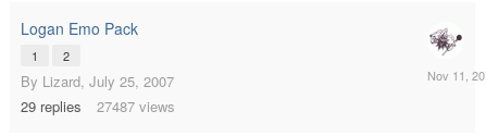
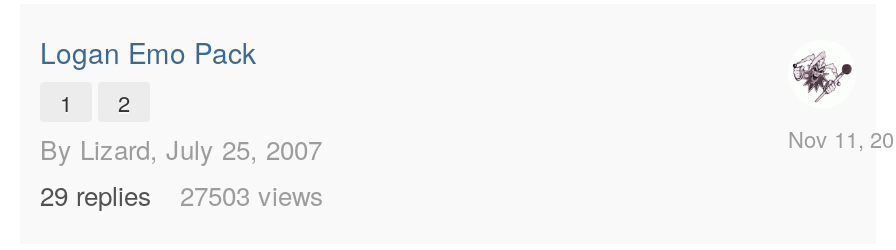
[21,96,175,116] 29 replies 27487 views -> [40,176,324,214] 29 replies 27503 views

